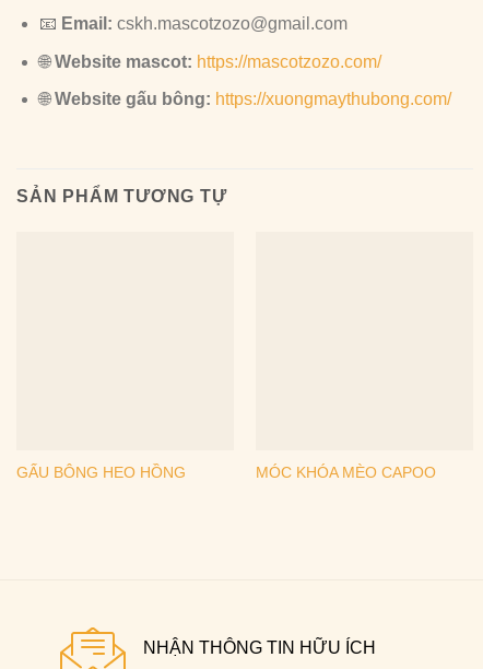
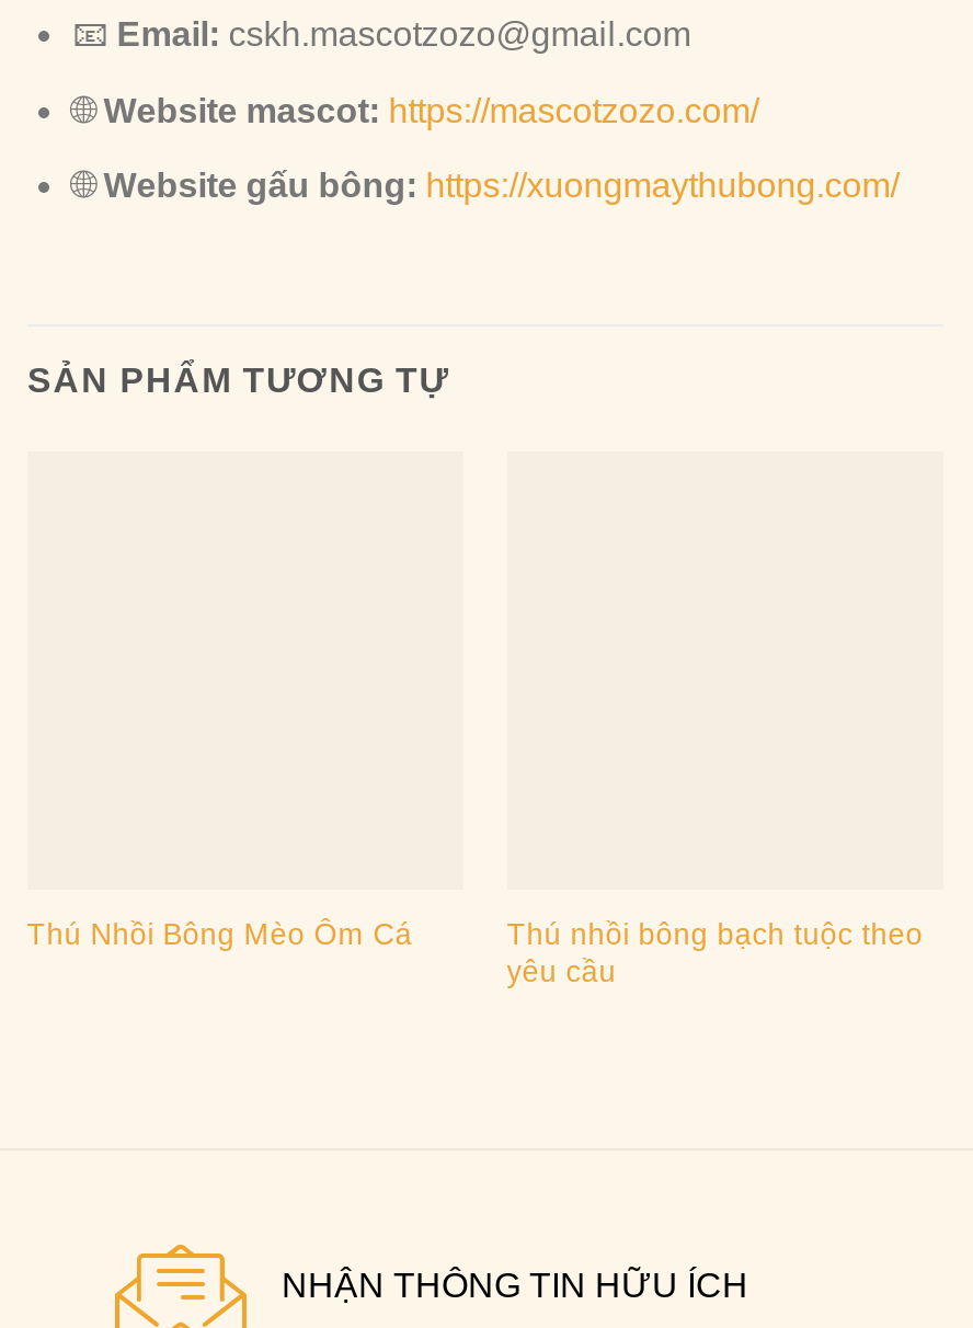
[16,465,436,481] GẤU BÔNG HEO HỒNG | MÓC KHÓA MÈO CAPOO -> [27,918,923,988] Thú Nhồi Bông Mèo Ôm Cá | Thú nhồi bông bạch tuộc theo | yêu cầu

